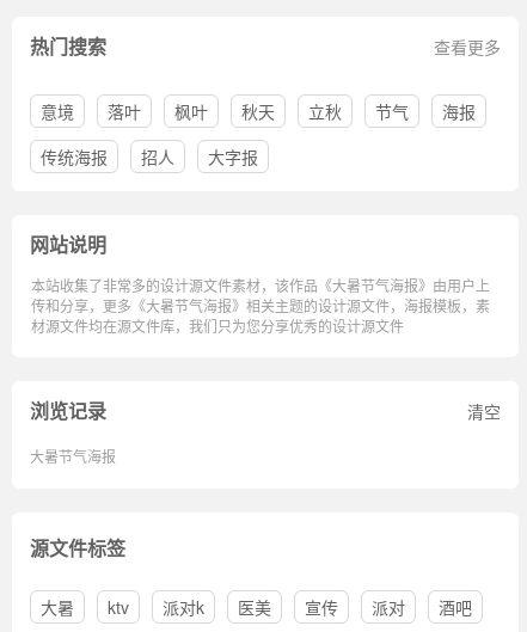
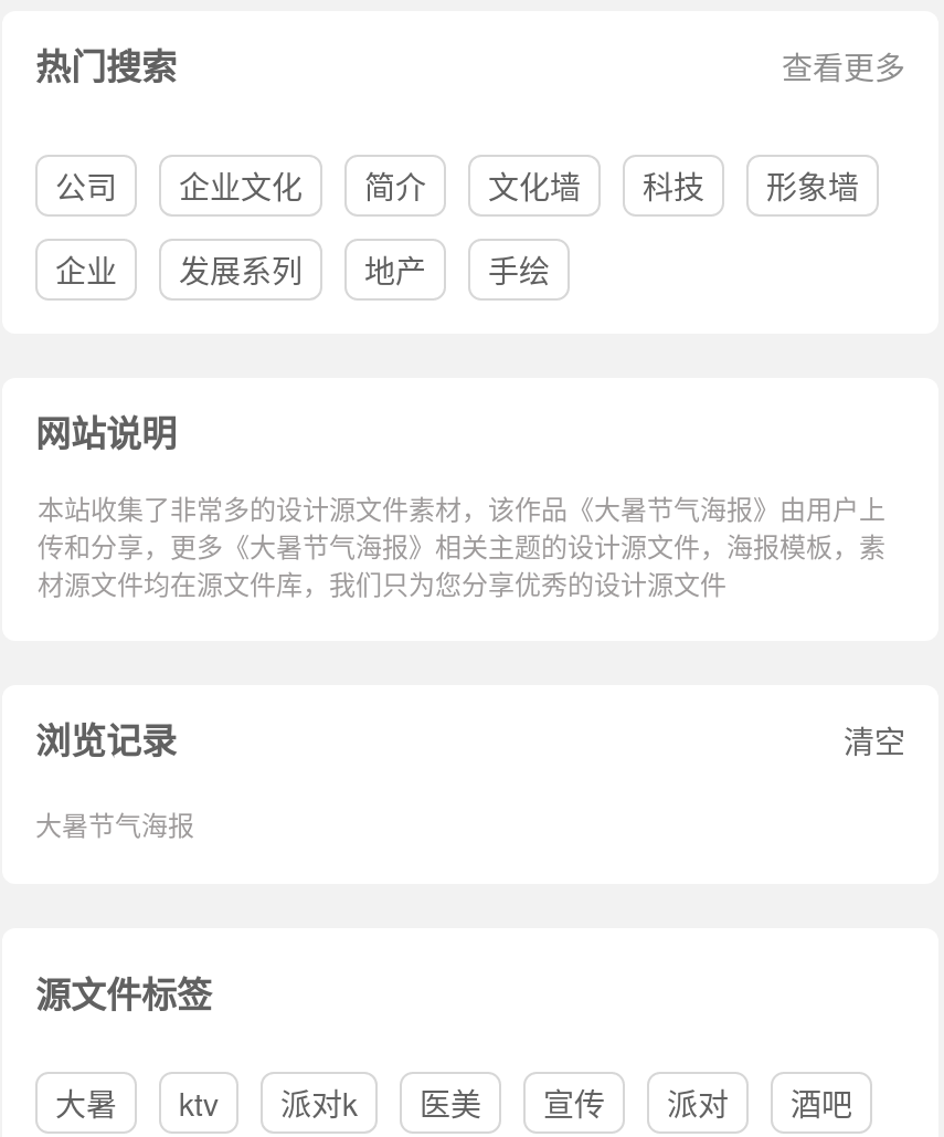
[41,100,476,123] 意境 | 落叶 | 枫叶 | 秋天 | 立秋 | 节气 | 海报 -> [55,162,859,206] 公司 | 企业文化 | 简介 | 文化墙 | 科技 | 形象墙
[41,145,258,169] 传统海报 | 招人 | 大字报 -> [55,246,550,290] 企业 | 发展系列 | 地产 | 手绘

